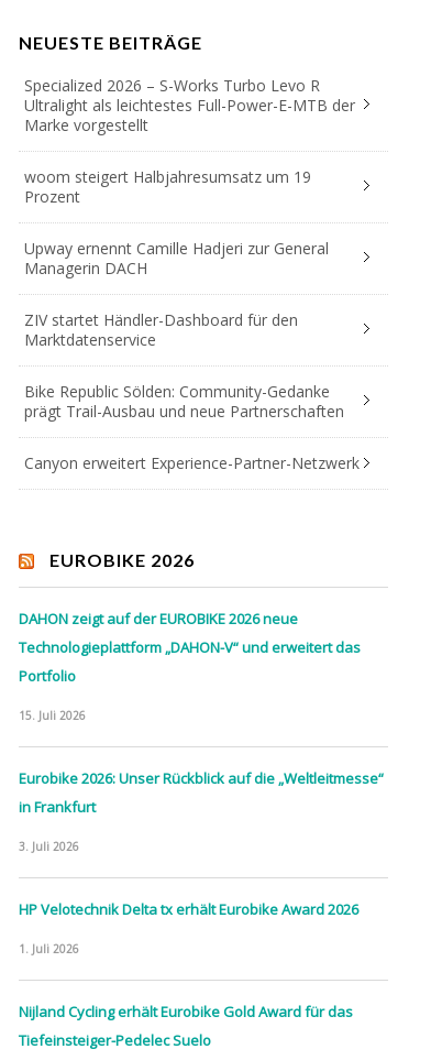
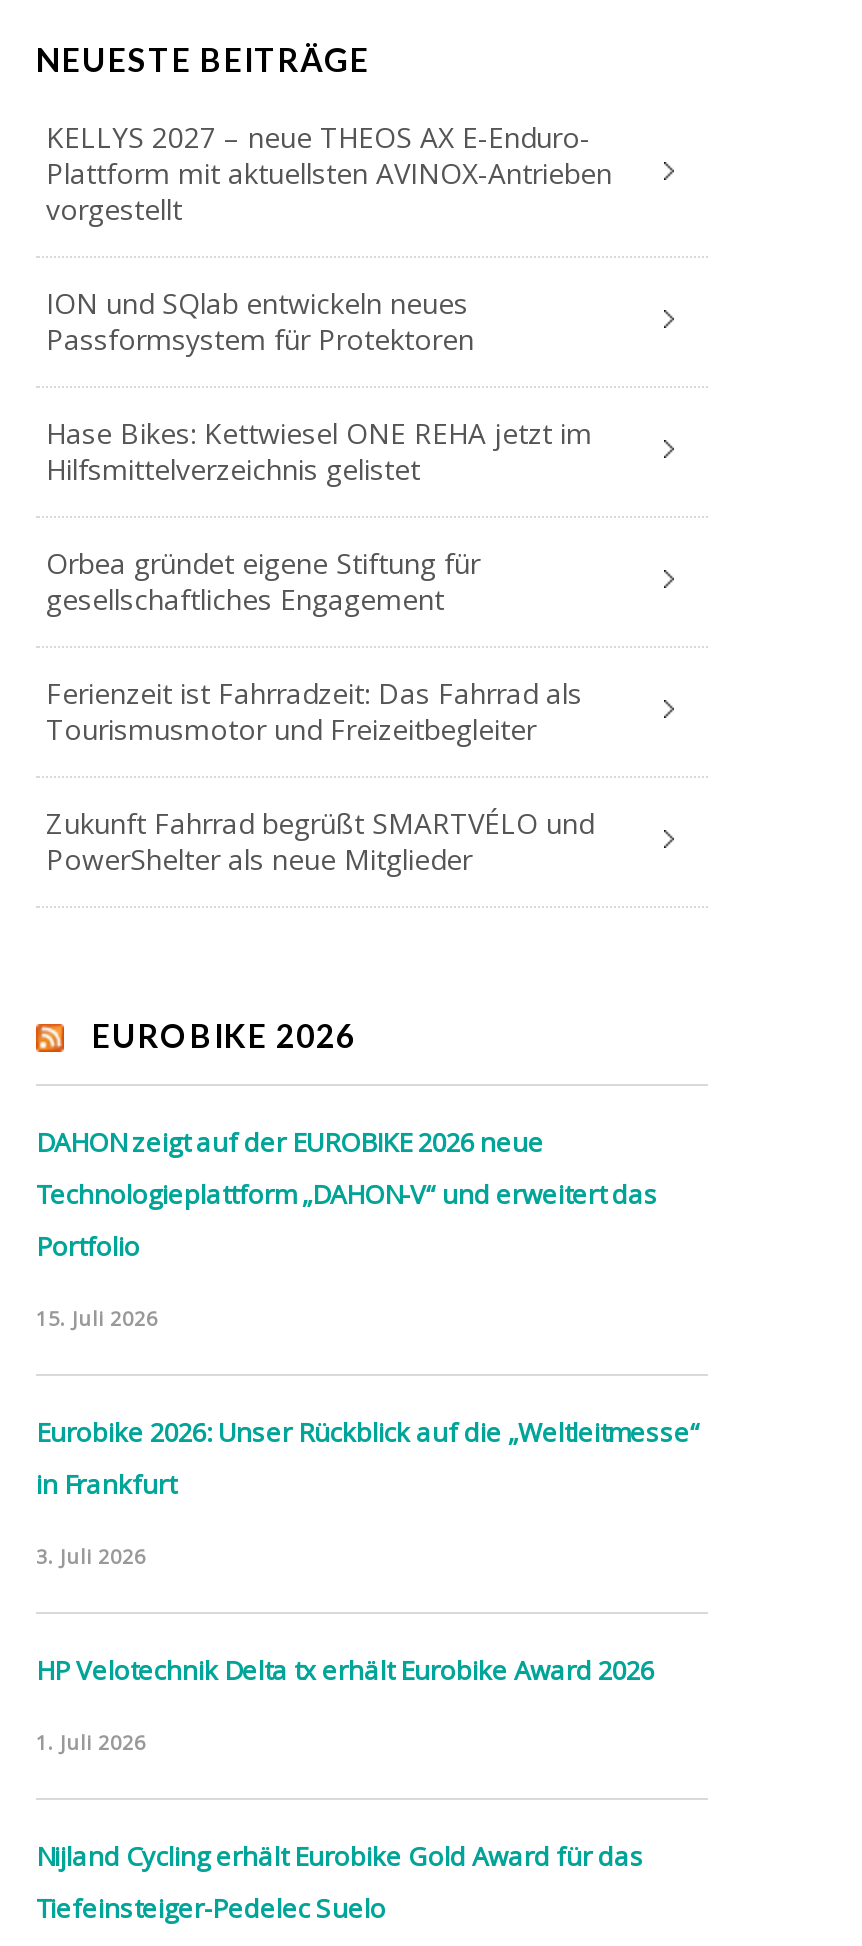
[24,74,355,135] Specialized 2026 – S-Works Turbo Levo R | Ultralight als leichtestes Full-Power-E-MTB der | Marke vorgestellt -> [46,117,612,227] KELLYS 2027 – neue THEOS AX E-Enduro- | Plattform mit aktuellsten AVINOX-Antrieben | vorgestellt
[24,166,311,206] woom steigert Halbjahresumsatz um 19 | Prozent -> [46,283,474,357] ION und SQlab entwickeln neues | Passformsystem für Protektoren
[24,237,329,278] Upway ernennt Camille Hadjeri zur General | Managerin DACH -> [46,413,592,487] Hase Bikes: Kettwiesel ONE REHA jetzt im | Hilfsmittelverzeichnis gelistet
[24,309,298,349] ZIV startet Händler-Dashboard für den | Marktdatenservice -> [46,543,480,617] Orbea gründet eigene Stiftung für | gesellschaftliches Engagement
[24,380,344,421] Bike Republic Sölden: Community-Gedanke | prägt Trail-Ausbau und neue Partnerschaften -> [46,673,582,747] Ferienzeit ist Fahrradzeit: Das Fahrrad als | Tourismusmotor und Freizeitbegleiter
[24,452,360,473] Canyon erweitert Experience-Partner-Netzwerk -> [46,803,594,877] Zukunft Fahrrad begrüßt SMARTVÉLO und | PowerShelter als neue Mitglieder

